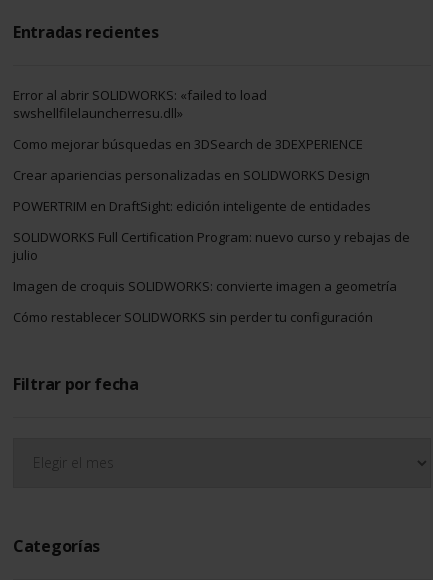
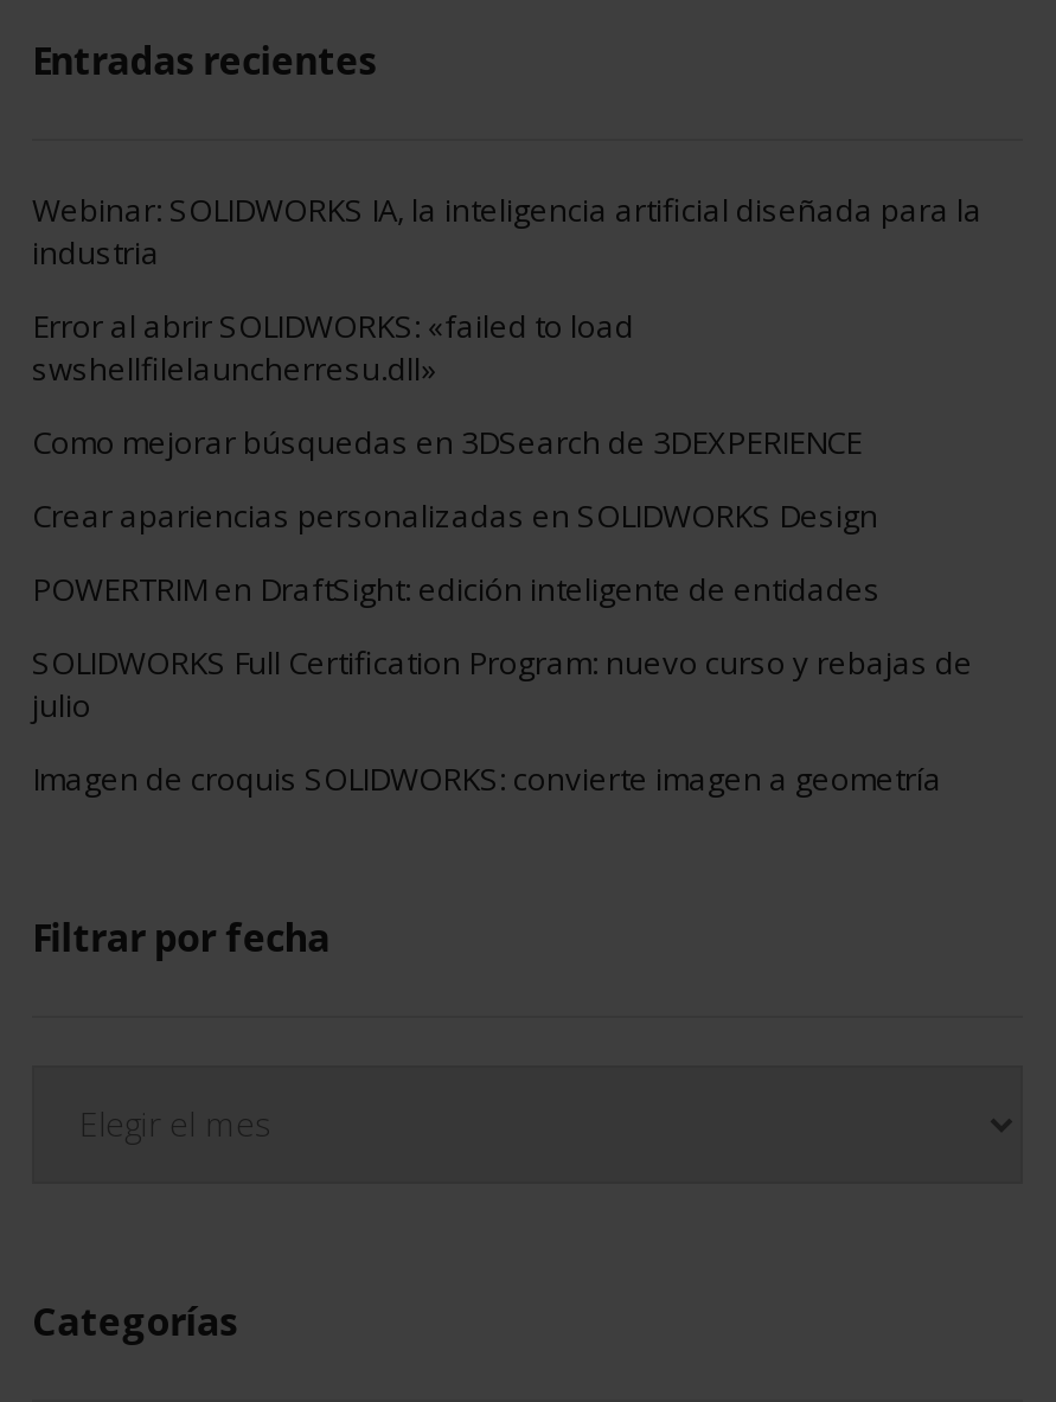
none -> [32,188,983,273] Webinar: SOLIDWORKS IA, la inteligencia artificial diseñada para la | industria
moved [13,86,410,295] -> [32,304,973,799]: Error al abrir SOLIDWORKS: «failed to load | swshellfilelauncherresu.dll» | Como mejorar búsquedas en 3DSearch de 3DEXPERIENCE | Crear apariencias personalizadas en SOLIDWORKS Design | POWERTRIM en DraftSight: edición inteligente de entidades | SOLIDWORKS Full Certification Program: nuevo curso y rebajas de | julio | Imagen de croquis SOLIDWORKS: convierte imagen a geometría
[13,308,373,326] Cómo restablecer SOLIDWORKS sin perder tu configuración -> none

